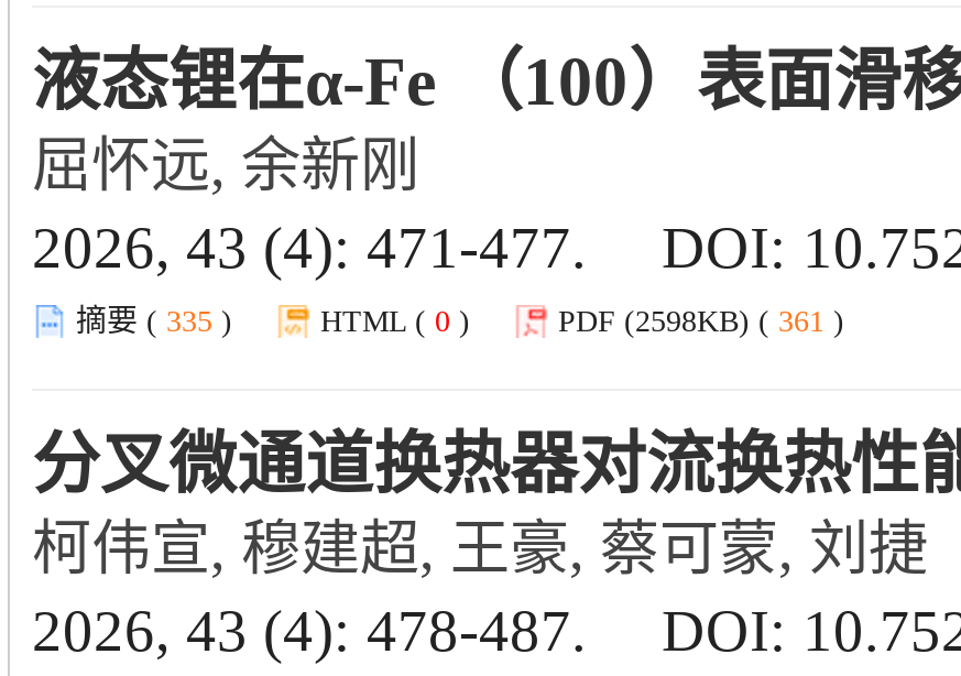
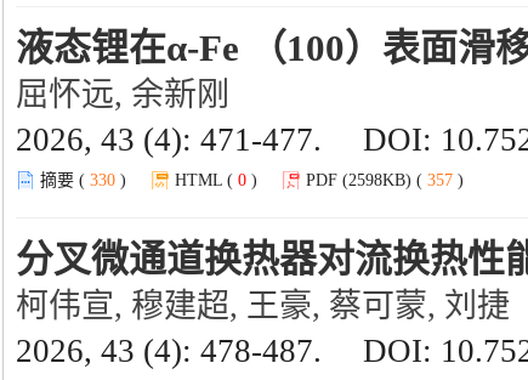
[76,305,241,338] 摘要 (335) -> [40,171,131,189] 摘要 (330)
[558,305,844,338] PDF (2598KB) (361) -> [306,171,464,189] PDF (2598KB) (357)

